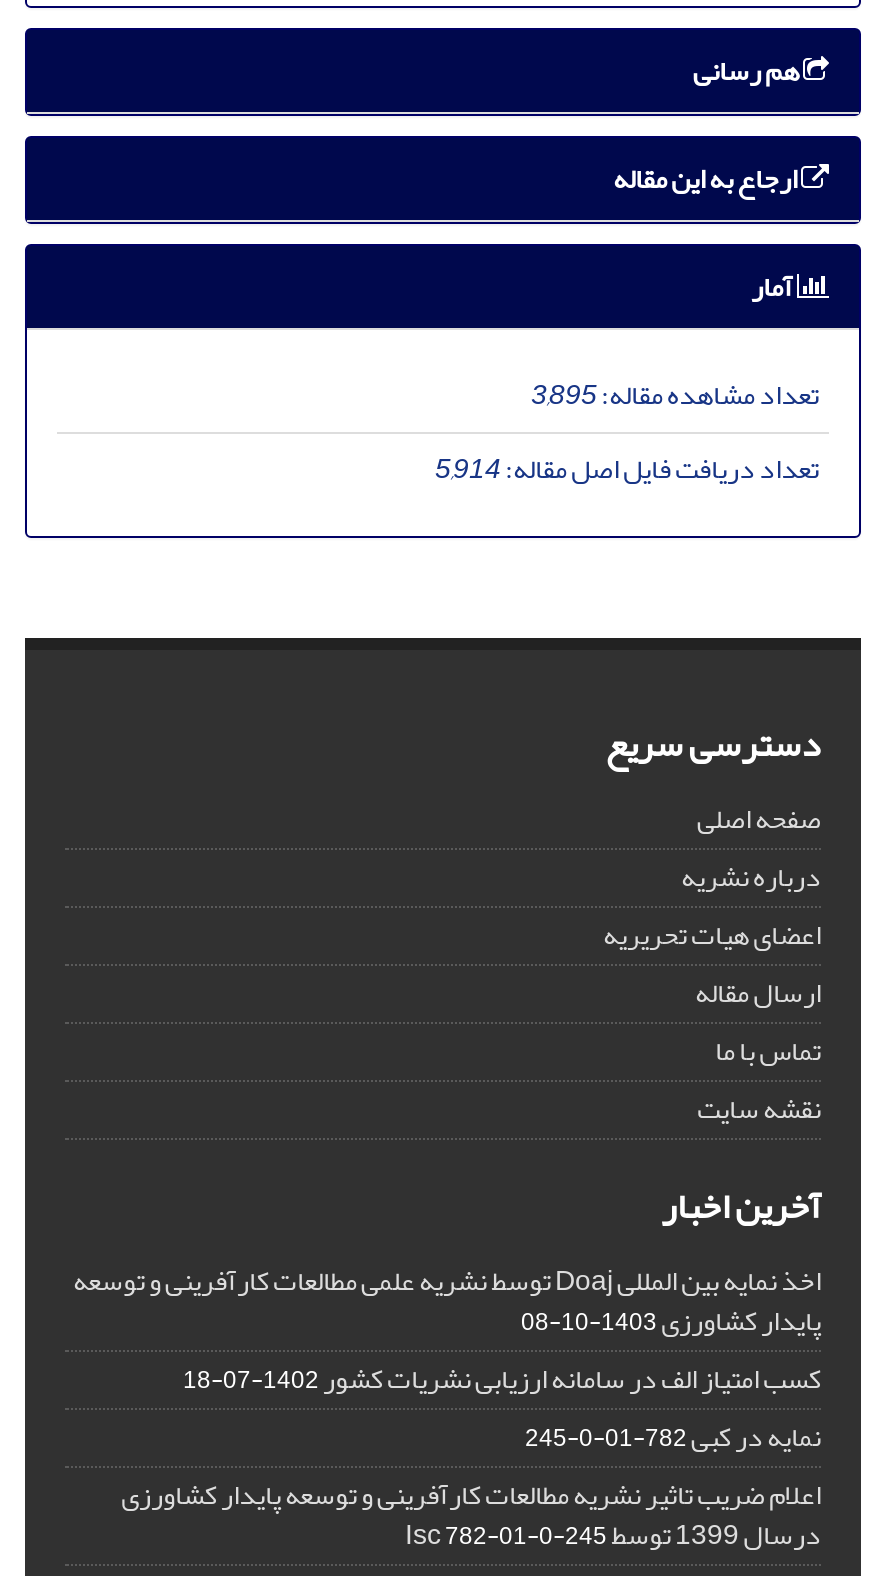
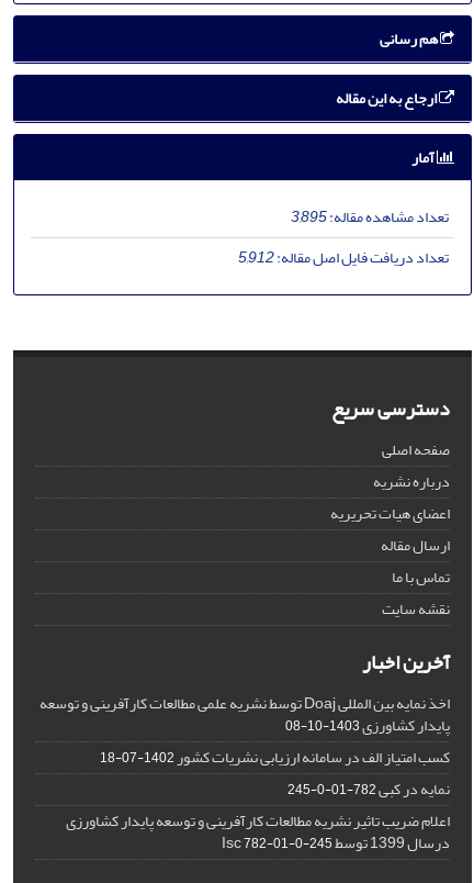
[435,441,819,495] تعداد دریافت فایل اصل مقاله:5,914 -> [238,242,449,272] تعداد دریافت فایل اصل مقاله:5,912

